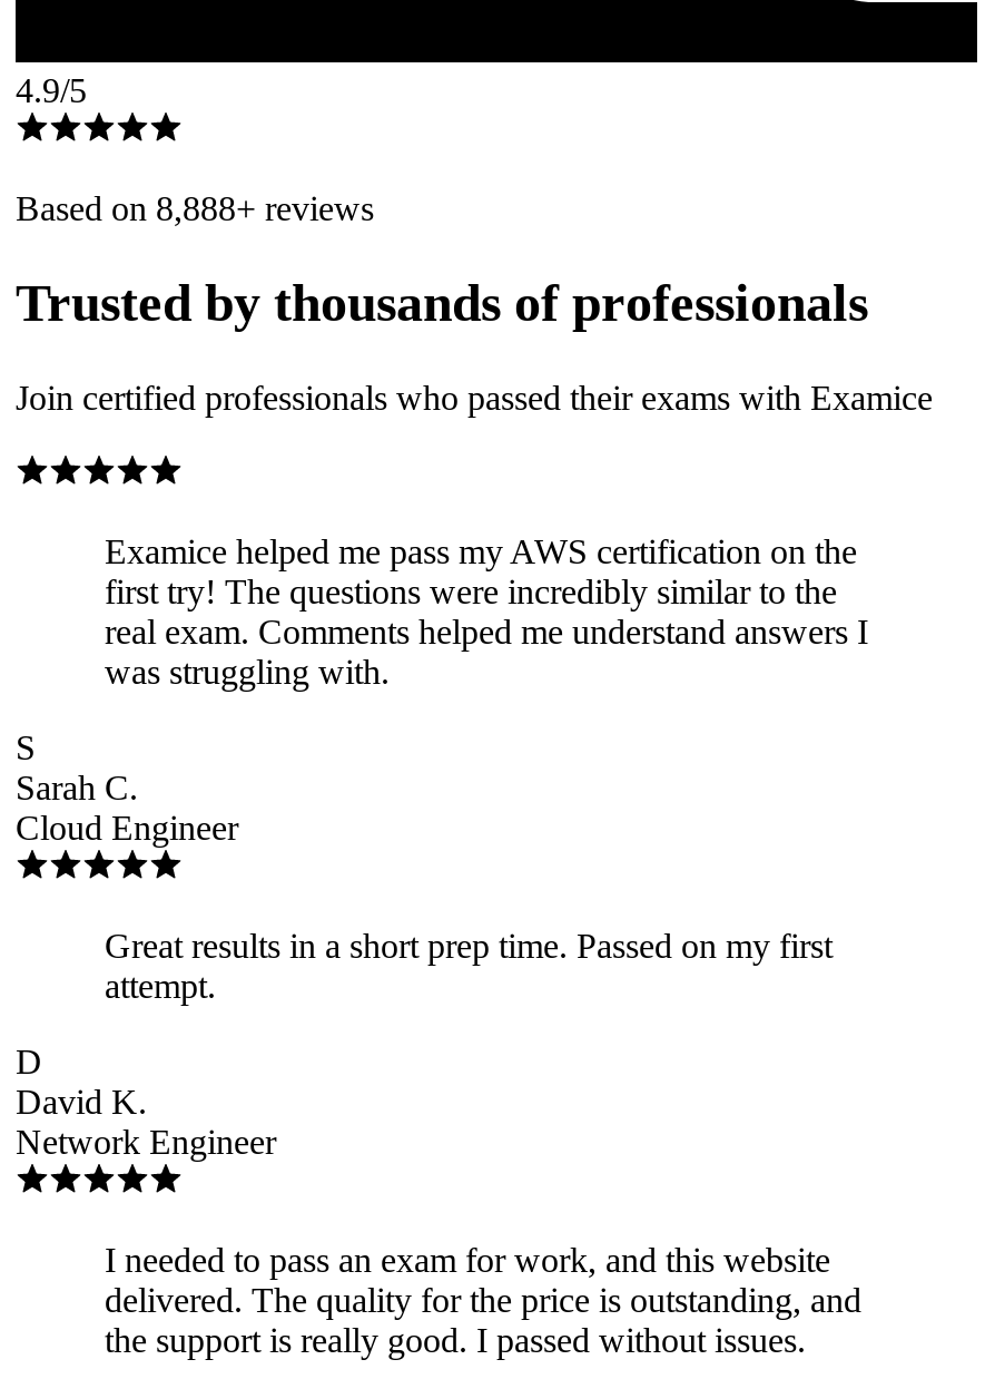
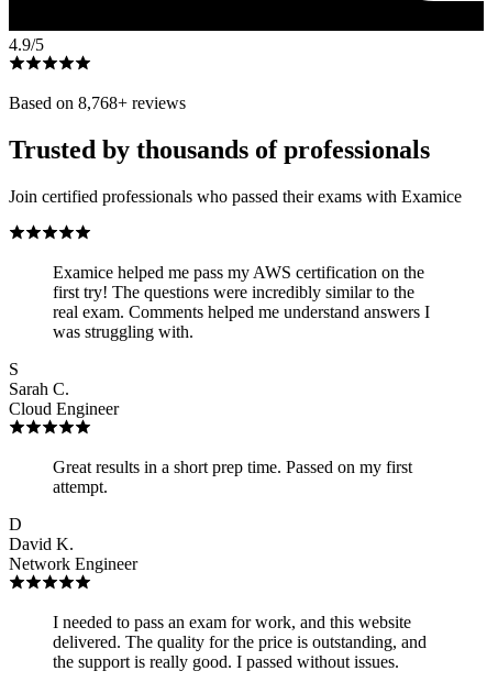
[16,189,374,227] Based on 8,888+ reviews -> [9,94,186,112] Based on 8,768+ reviews

